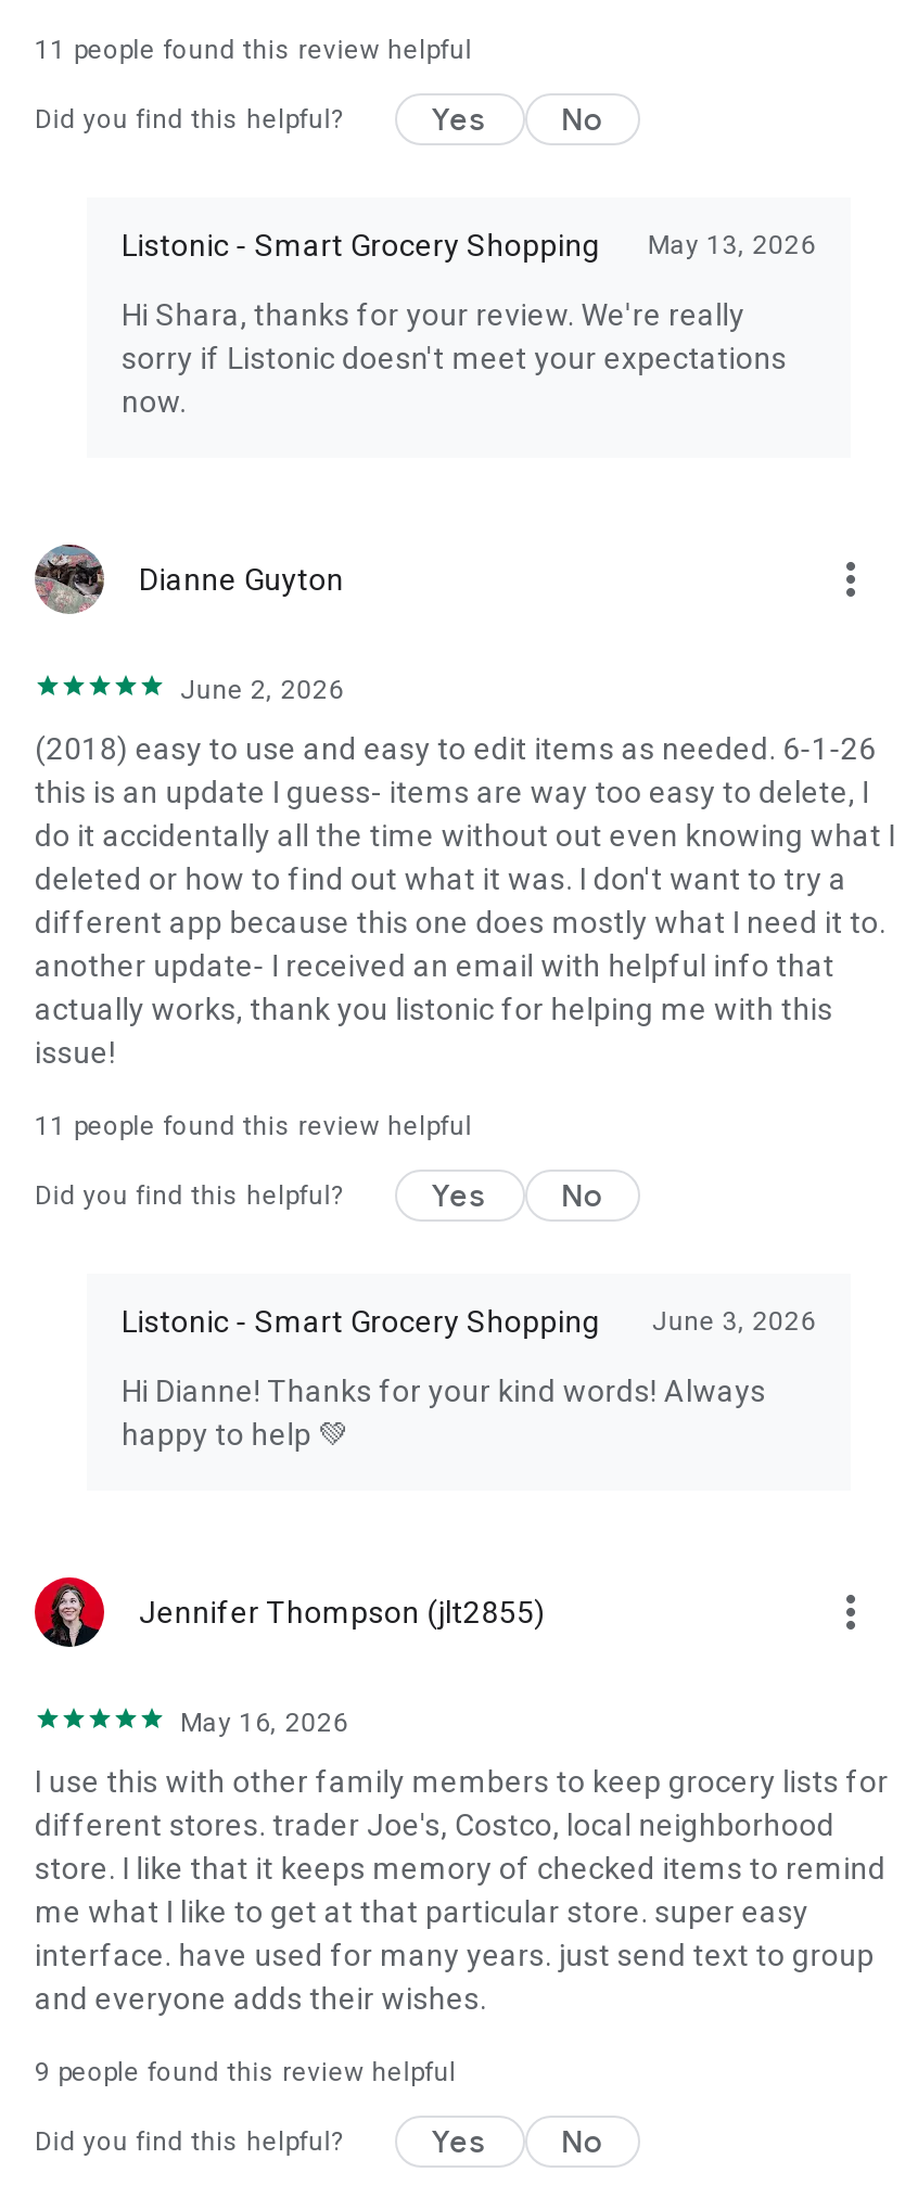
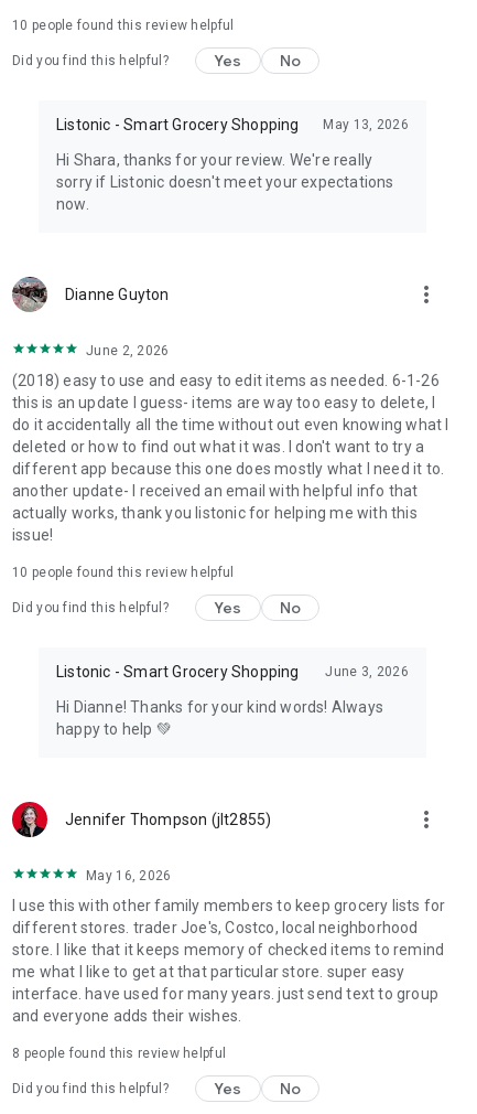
[35,35,472,65] 11 people found this review helpful -> [12,18,234,33] 10 people found this review helpful
[35,1111,472,1141] 11 people found this review helpful -> [12,565,234,580] 10 people found this review helpful
[35,2057,456,2087] 9 people found this review helpful -> [12,1046,226,1061] 8 people found this review helpful

